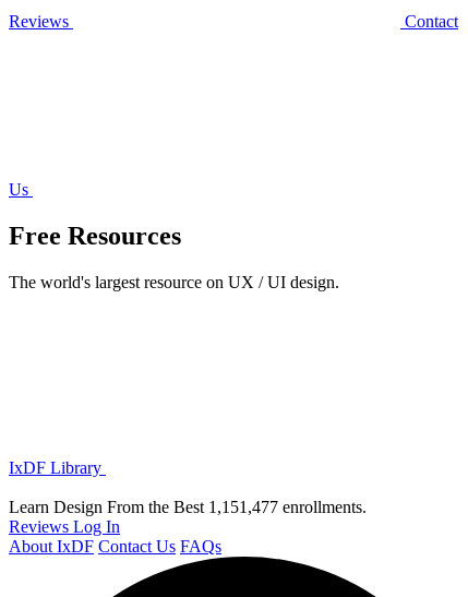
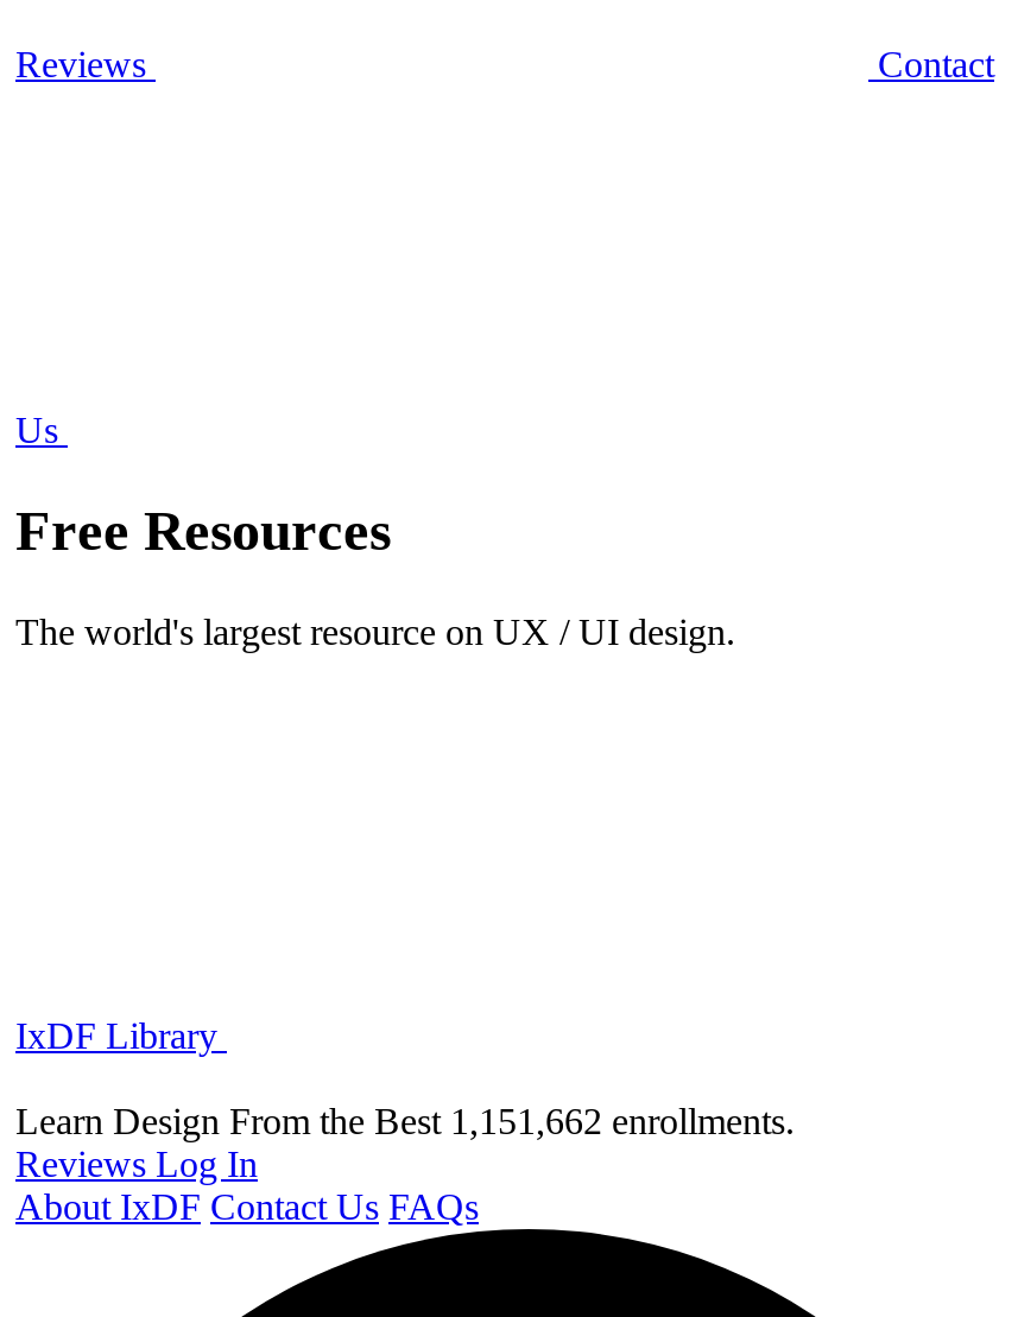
[9,497,367,516] Learn Design From the Best 1,151,477 enrollments. -> [15,1100,795,1141] Learn Design From the Best 1,151,662 enrollments.

